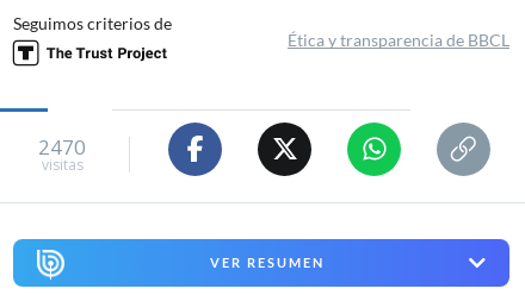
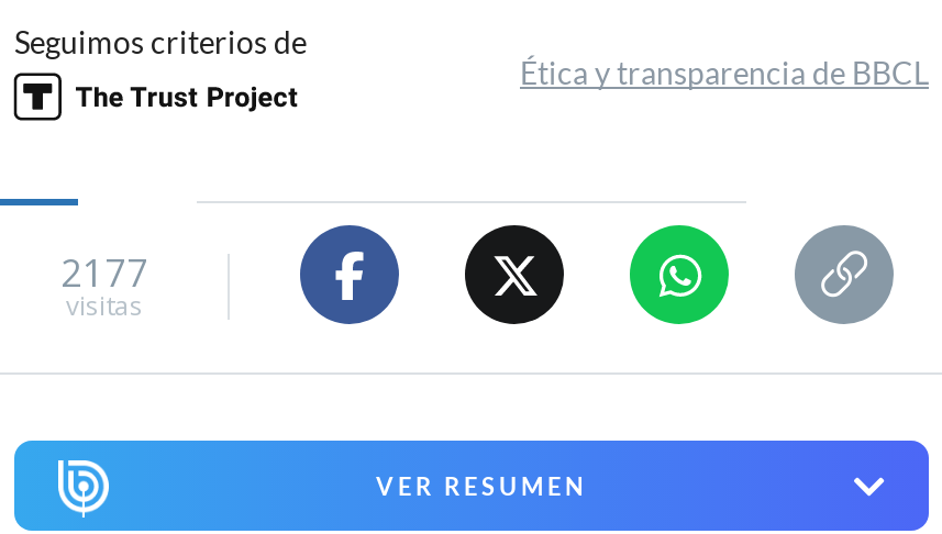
[38,133,86,161] 2470 -> [60,247,148,298] 2177

